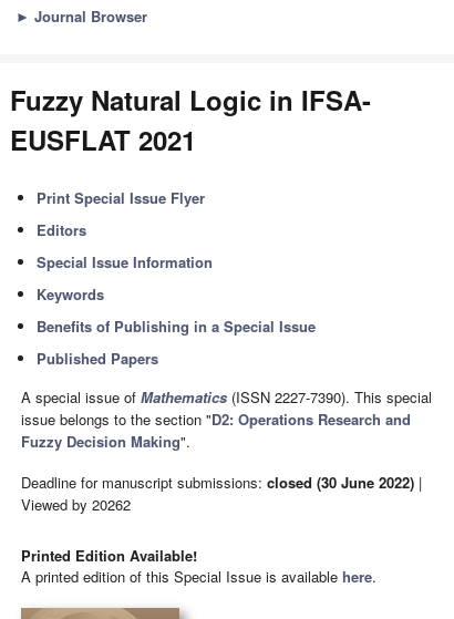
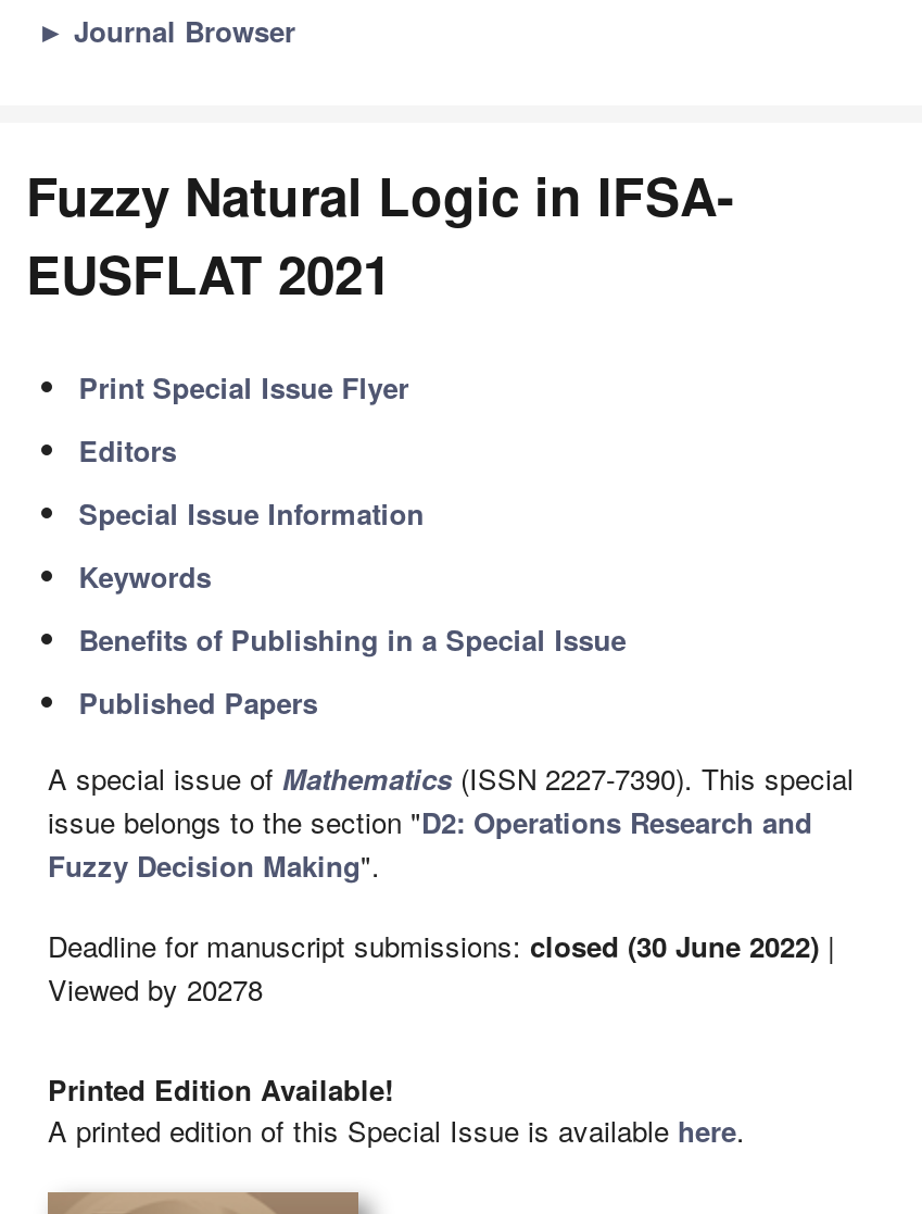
[21,494,131,515] Viewed by 20262 -> [48,968,263,1009] Viewed by 20278

